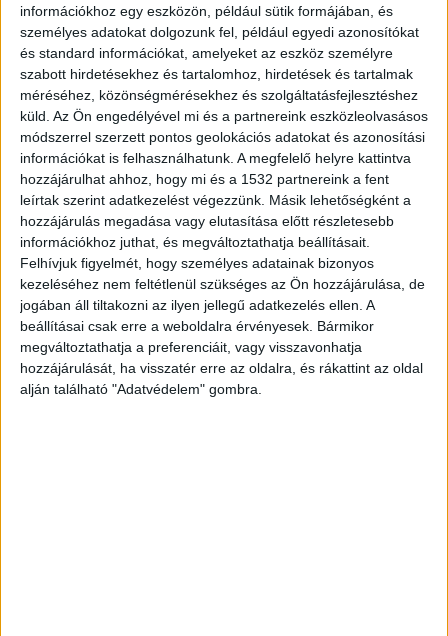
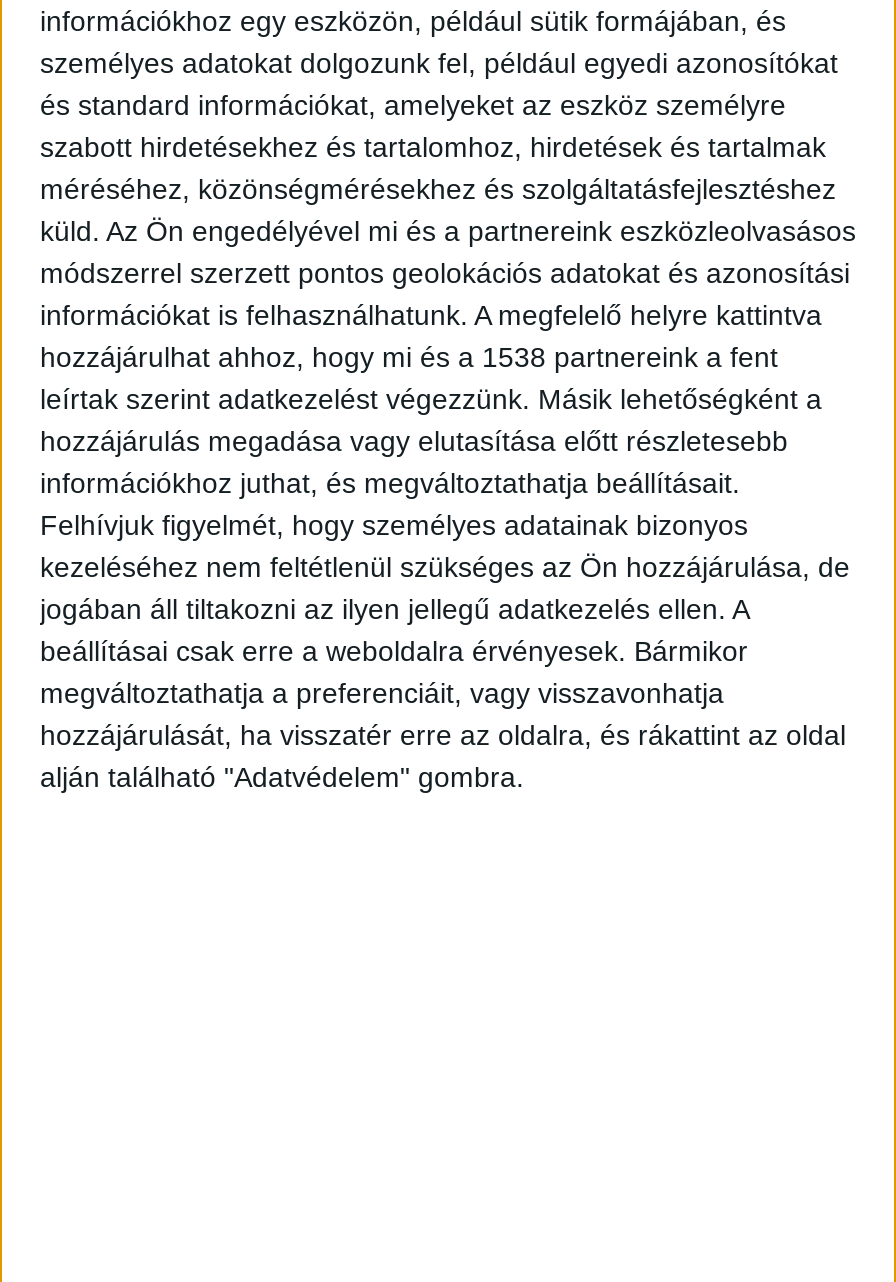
[20,171,389,187] hozzájárulhat ahhoz, hogy mi és a 1532 partnereink a fent -> [40,341,778,373] hozzájárulhat ahhoz, hogy mi és a 1538 partnereink a fent

